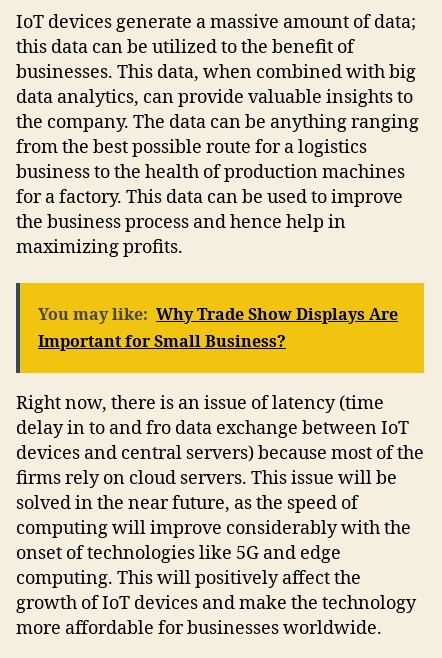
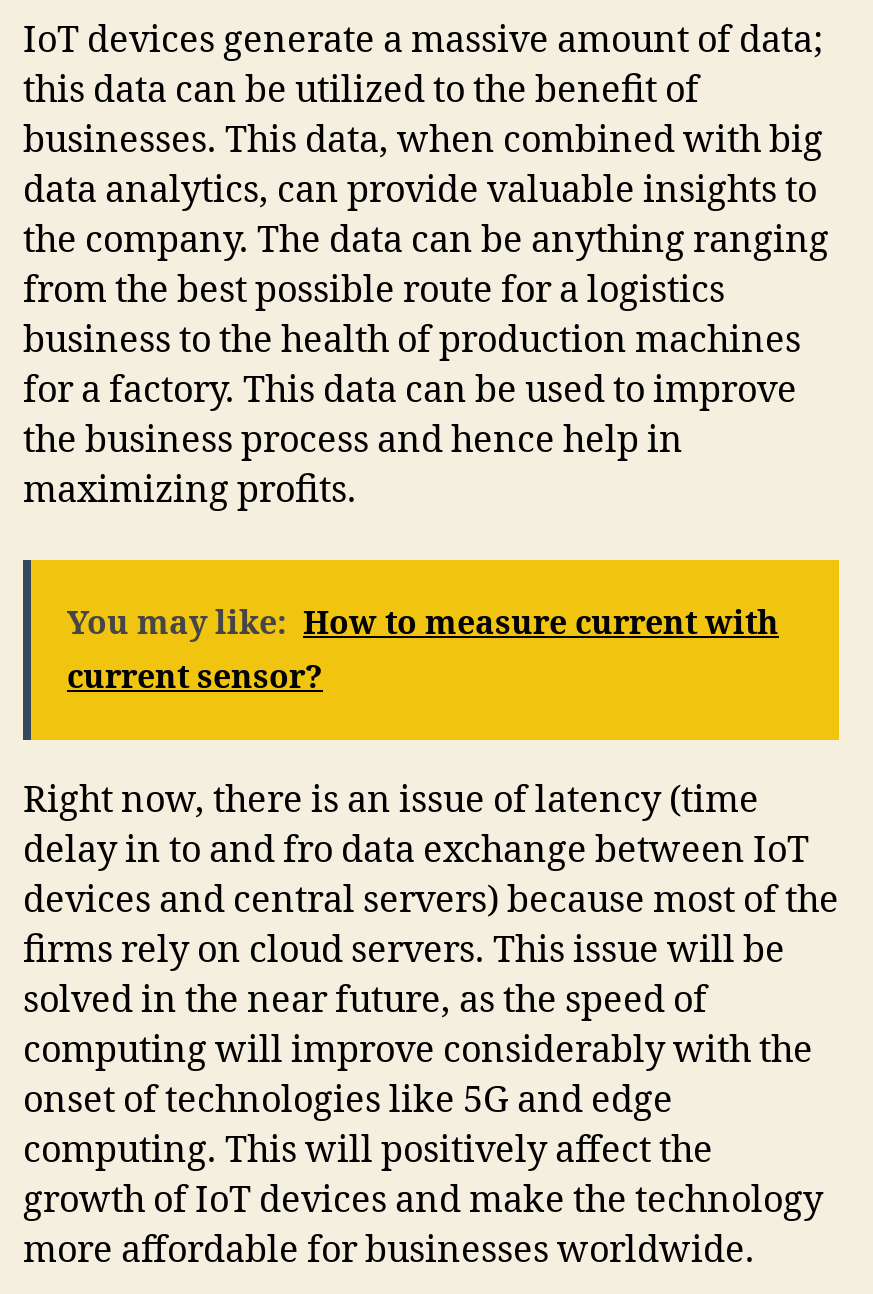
[38,305,398,352] You may like: Why Trade Show Displays Are | Important for Small Business? -> [67,605,779,699] You may like: How to measure current with | current sensor?

